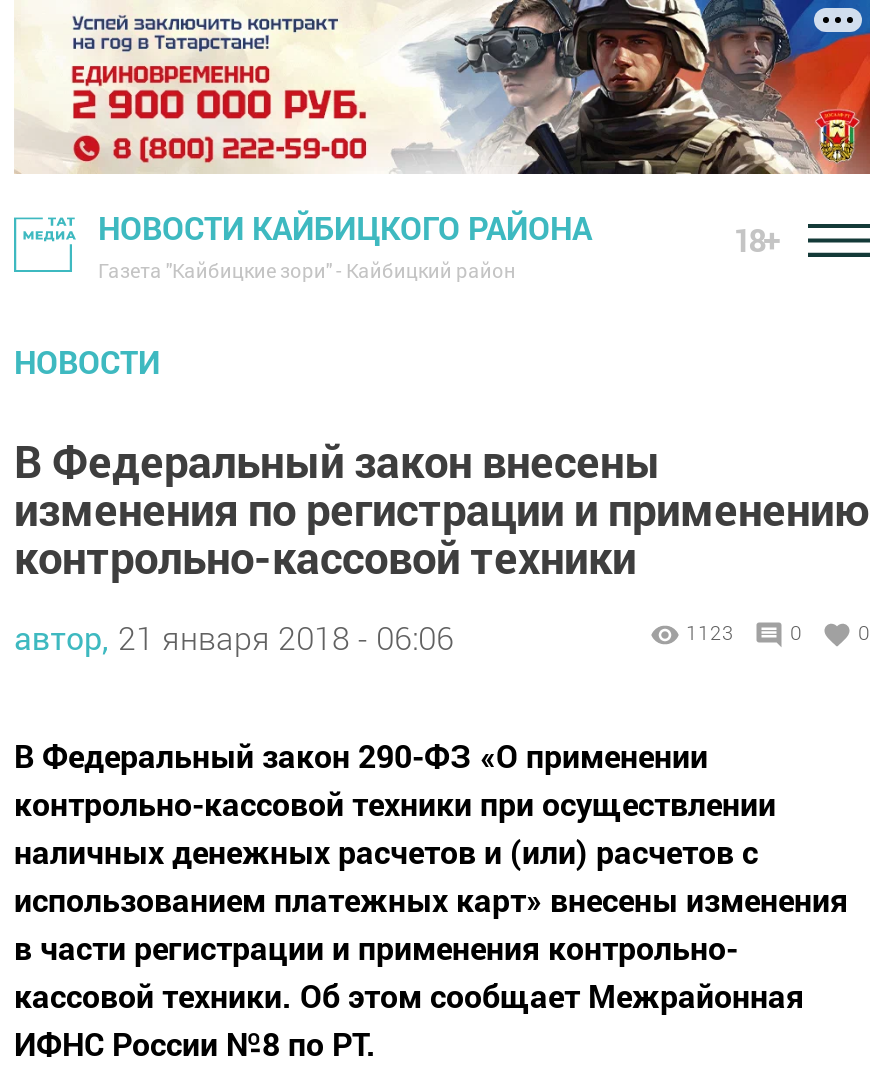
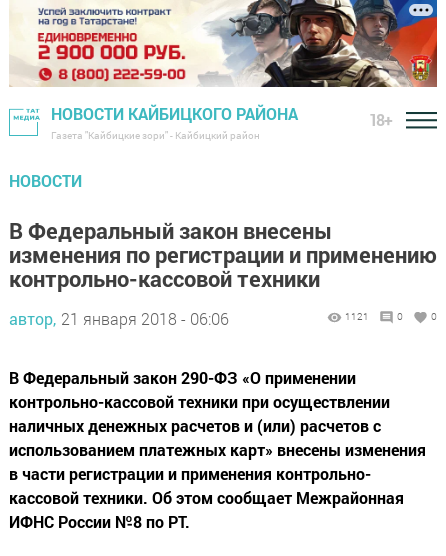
[686,621,734,647] 1123 -> [345,310,369,323] 1121

